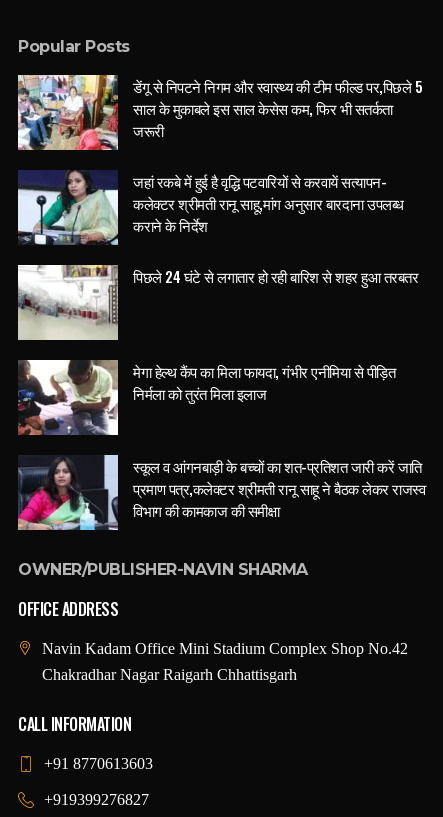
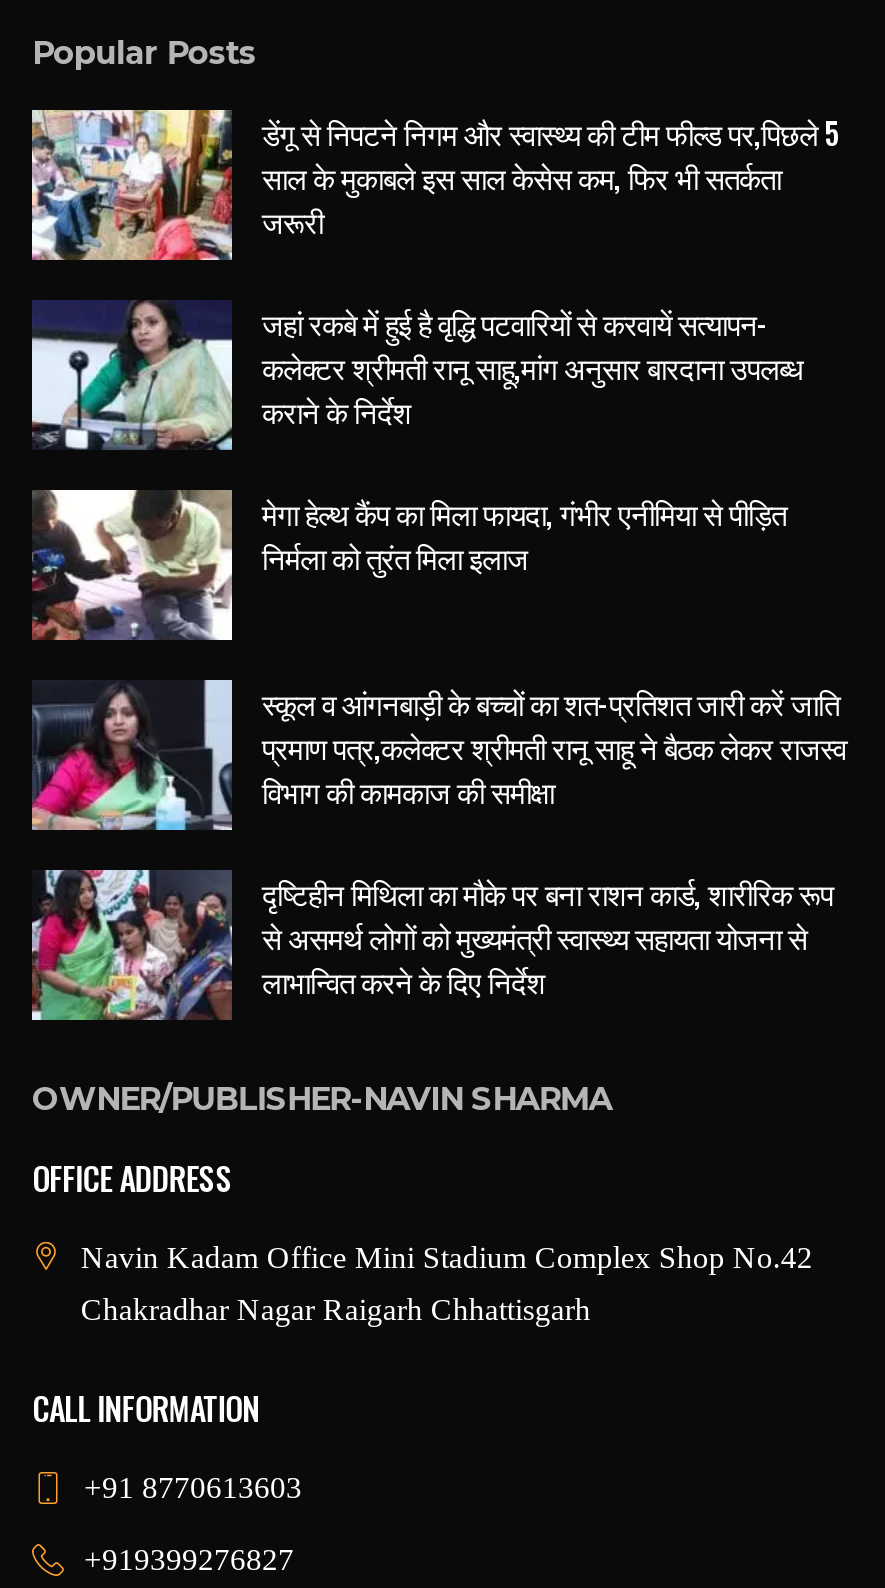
[17,264,418,341] [image] | पिछले 24 घंटे से लगातार हो रही बारिश से शहर हुआ तरबतर -> none
moved [16,359,425,521] -> [28,488,846,811]: [image] | मेगा हेल्थ कैंप का मिला फायदा, गंभीर एनीमिया से पीड़ित | निर्मला को तुरंत मिला इलाज | स्कूल व आंगनबाड़ी के बच्चों का शत-प्रतिशत जारी करें जाति | प्रमाण पत्र,कलेक्टर श्रीमती रानू साहू ने बैठक लेकर राजस्व | विभाग की कामकाज की समीक्षा
none -> [30,868,833,1022] [image] | दृष्टिहीन मिथिला का मौके पर बना राशन कार्ड, शारीरिक रूप | से असमर्थ लोगों को मुख्यमंत्री स्वास्थ्य सहायता योजना से | लाभान्वित करने के दिए निर्देश

